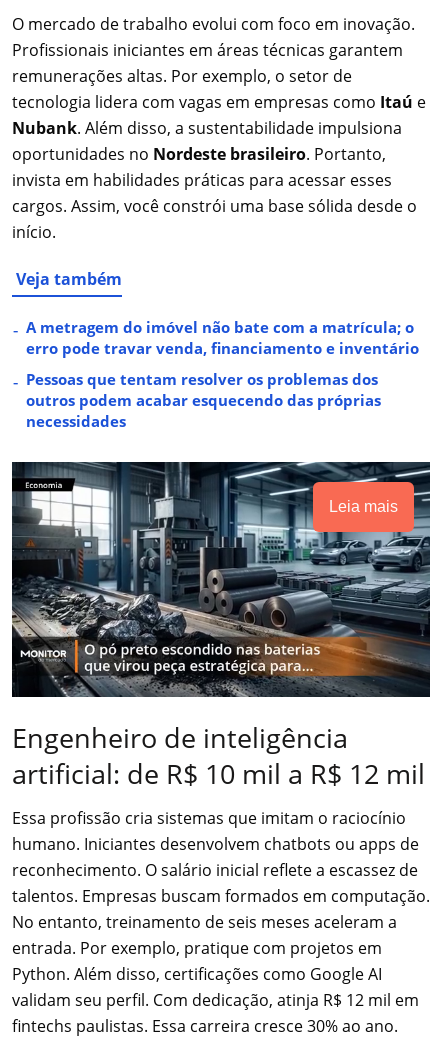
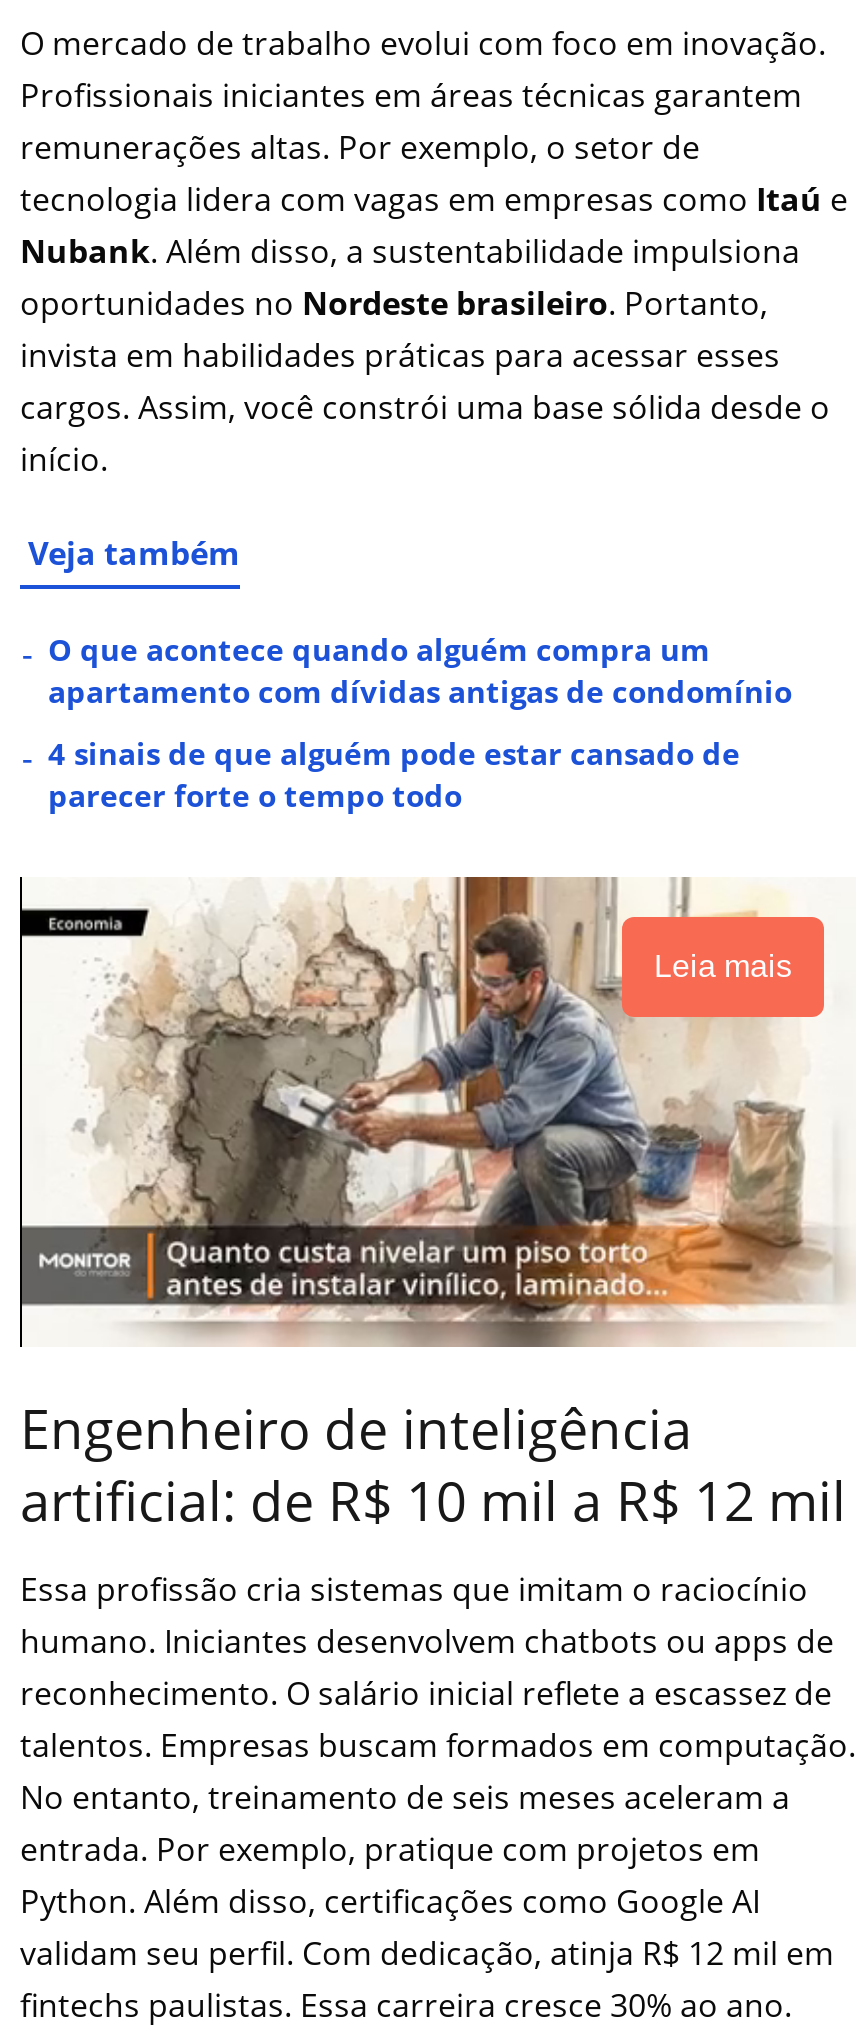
[26,317,419,358] A metragem do imóvel não bate com a matrícula; o | erro pode travar venda, financiamento e inventário -> [48,629,792,711] O que acontece quando alguém compra um | apartamento com dívidas antigas de condomínio
[26,369,381,431] Pessoas que tentam resolver os problemas dos | outros podem acabar esquecendo das próprias | necessidades -> [48,733,740,815] 4 sinais de que alguém pode estar cansado de | parecer forte o tempo todo
[12,461,431,698] [image] -> [18,875,856,1349] [image]

